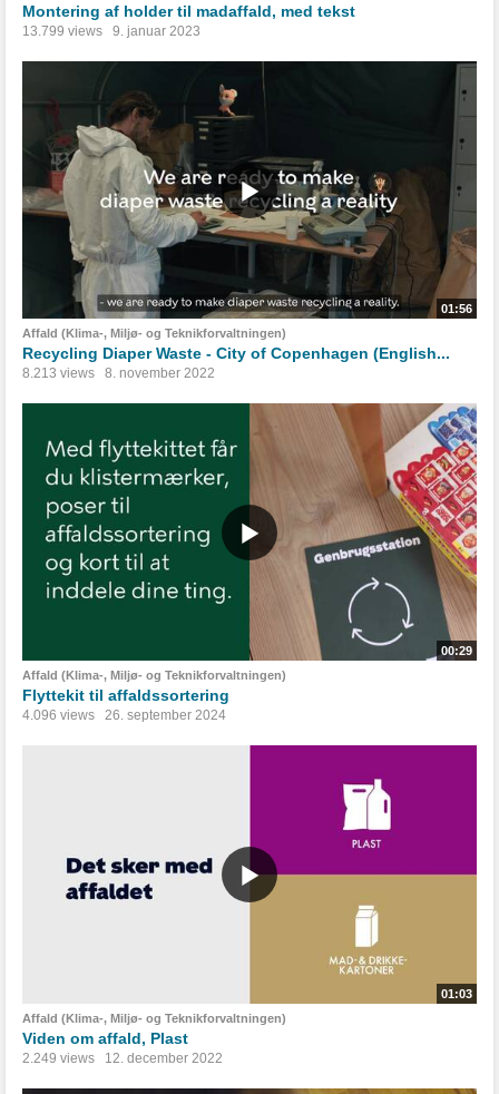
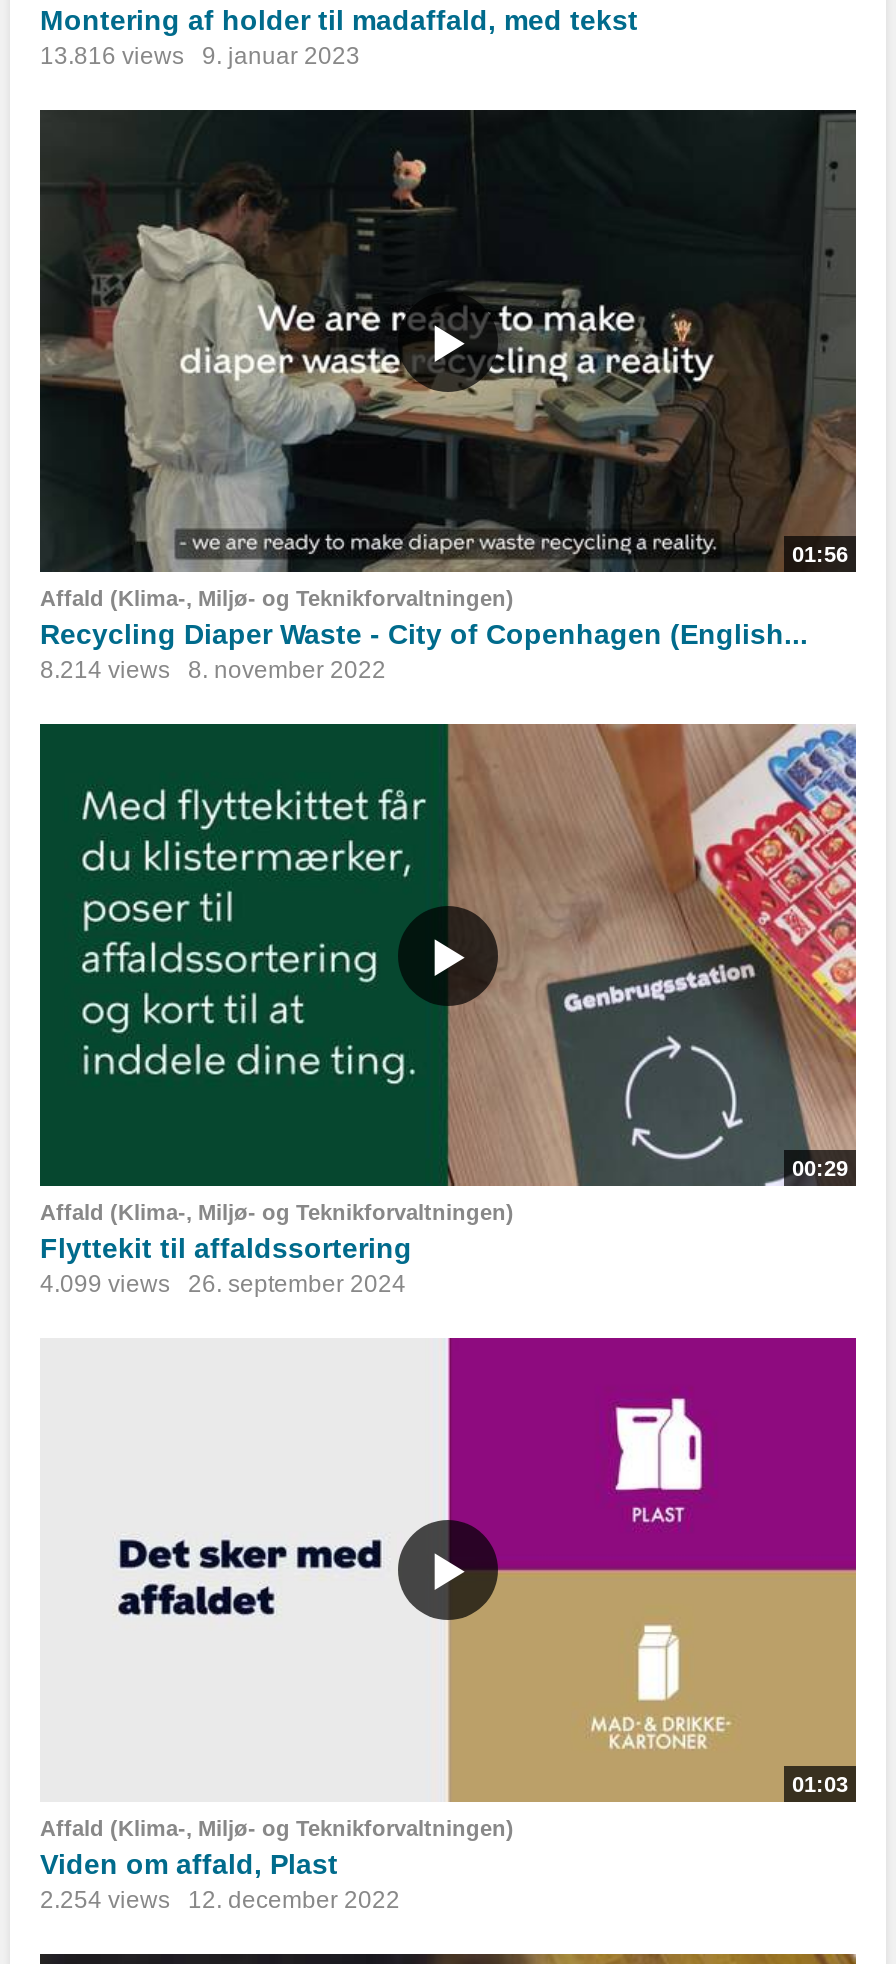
[22,24,200,39] 13.799 views 9. januar 2023 -> [40,42,360,70] 13.816 views 9. januar 2023
[22,366,215,381] 8.213 views 8. november 2022 -> [40,656,386,684] 8.214 views 8. november 2022
[22,708,226,723] 4.096 views 26. september 2024 -> [40,1271,406,1299] 4.099 views 26. september 2024
[22,1050,223,1066] 2.249 views 12. december 2022 -> [40,1885,400,1913] 2.254 views 12. december 2022

